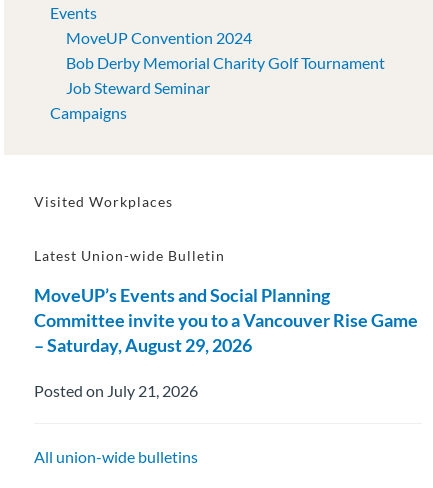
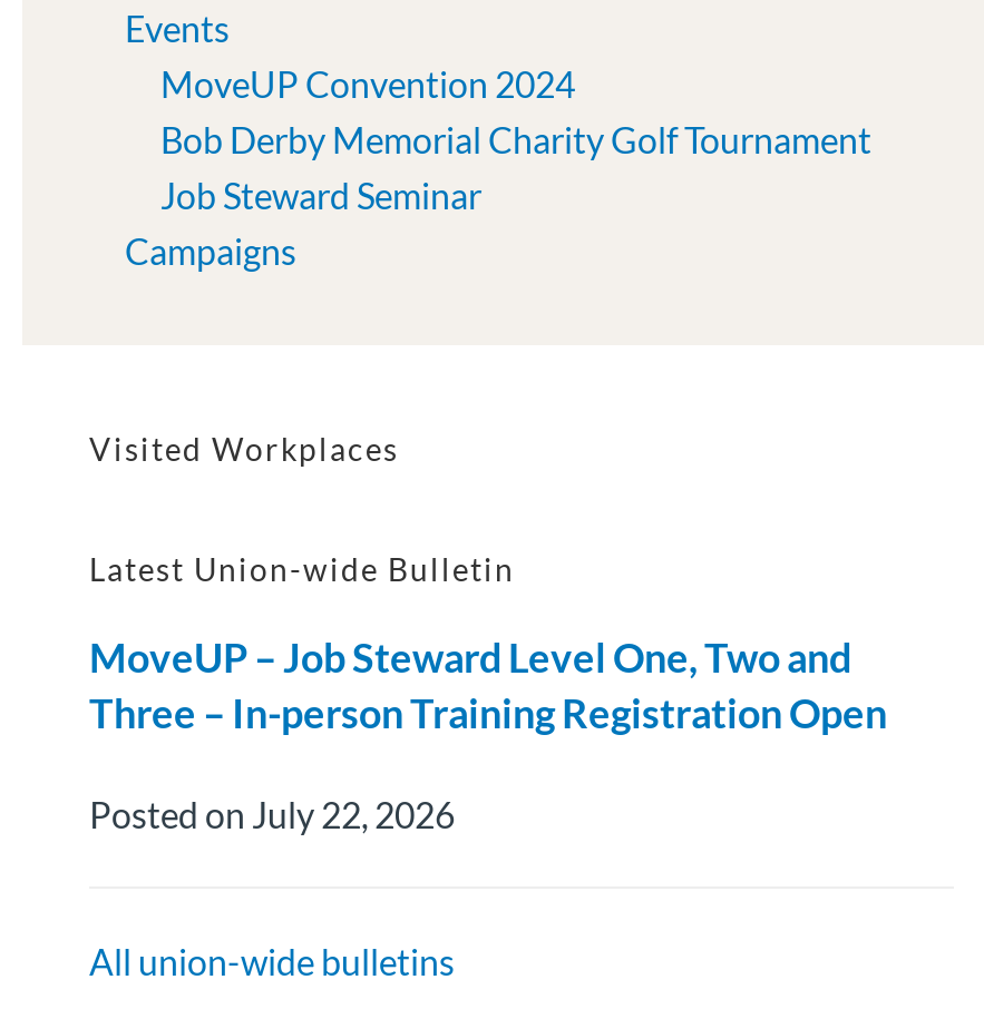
[34,284,418,356] MoveUP’s Events and Social Planning | Committee invite you to a Vancouver Rise Game | – Saturday, August 29, 2026 -> [89,633,887,737] MoveUP – Job Steward Level One, Two and | Three – In-person Training Registration Open
[34,381,198,400] Posted on July 21, 2026 -> [89,793,455,835] Posted on July 22, 2026

